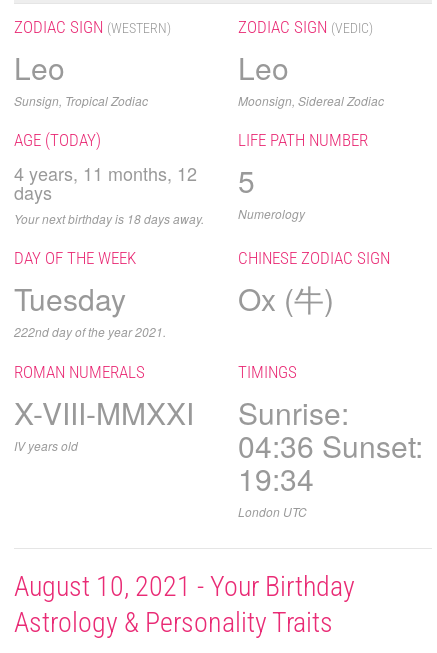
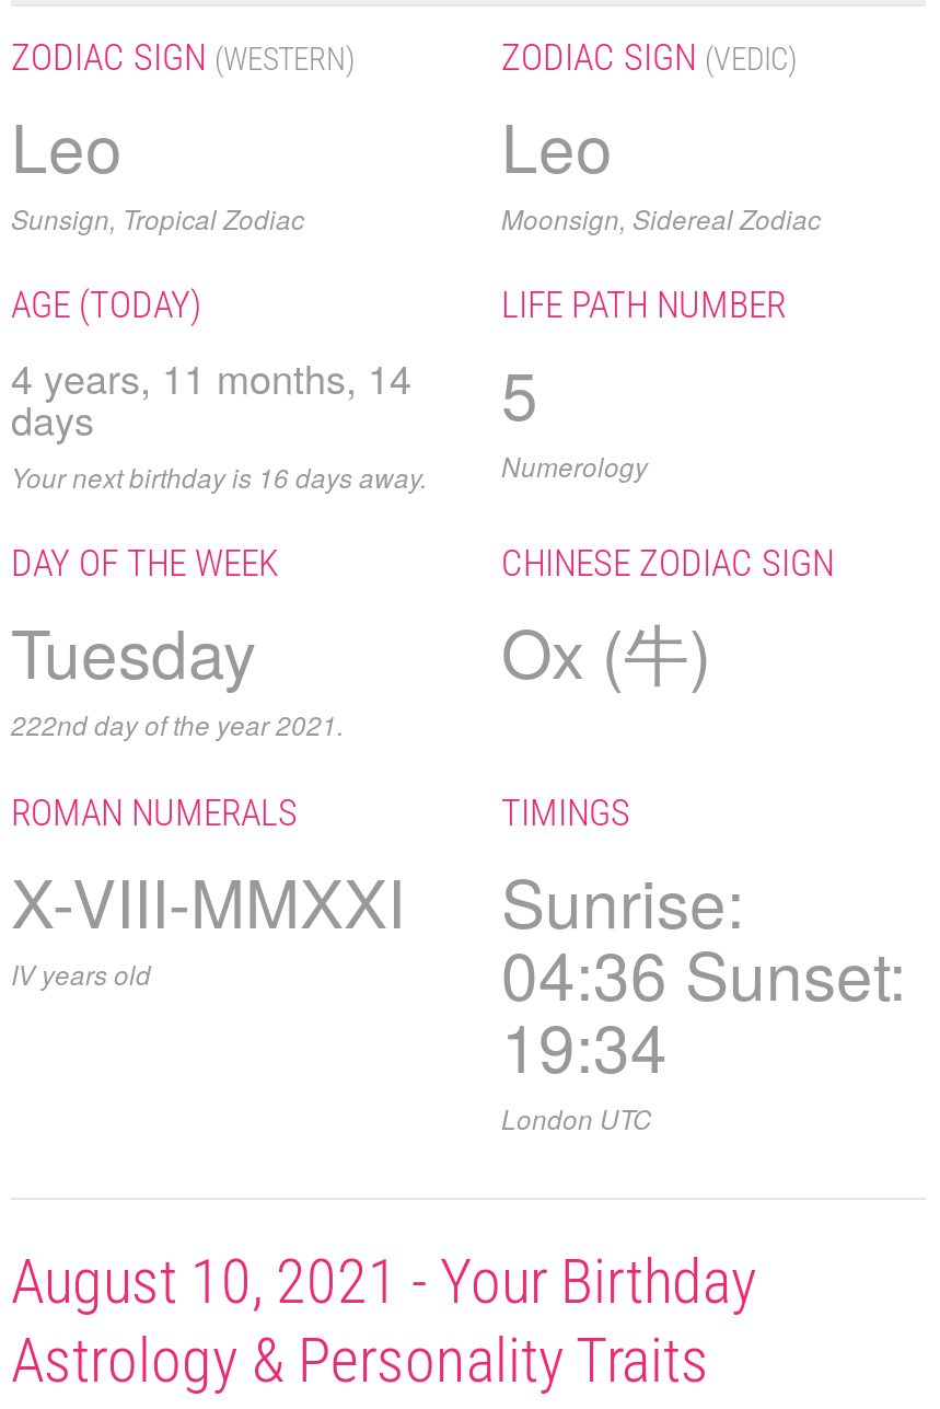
[14,159,255,202] 4 years, 11 months, 12 5 -> [11,346,538,440] 4 years, 11 months, 14 5
[14,210,204,227] Your next birthday is 18 days away. -> [11,458,427,495] Your next birthday is 16 days away.

